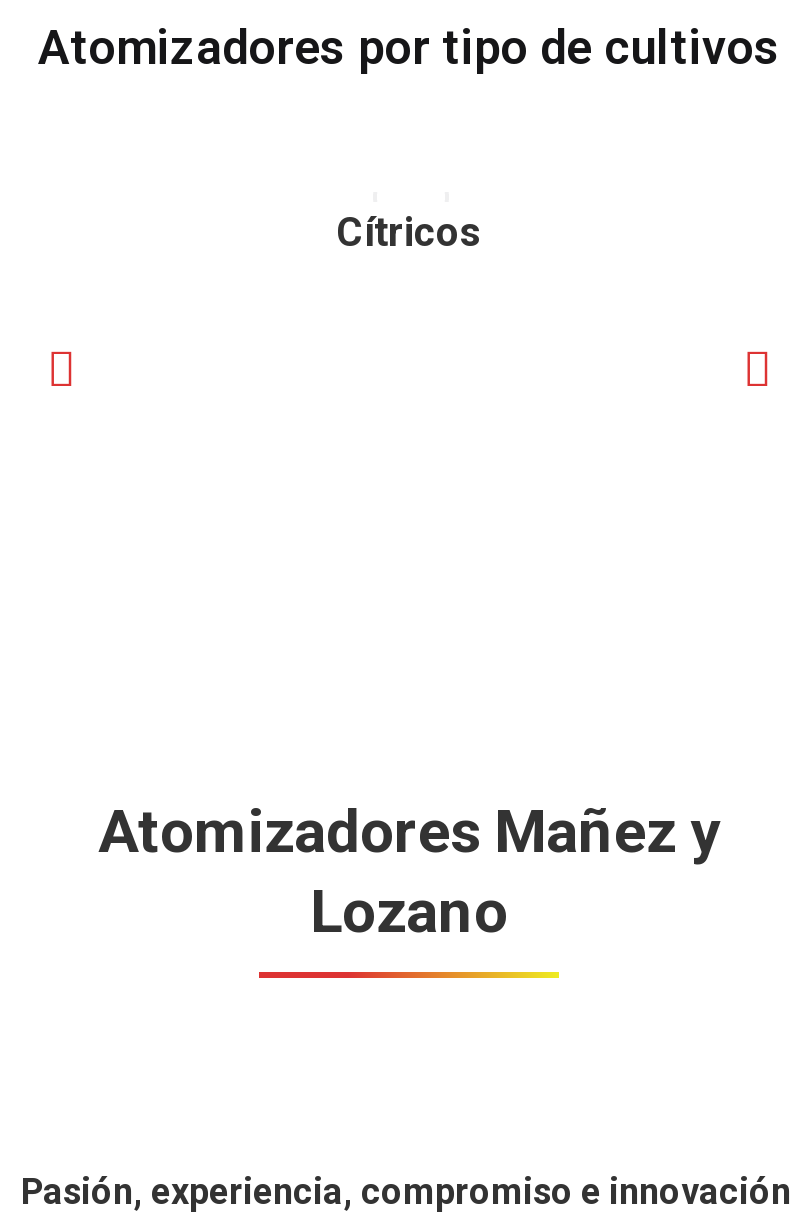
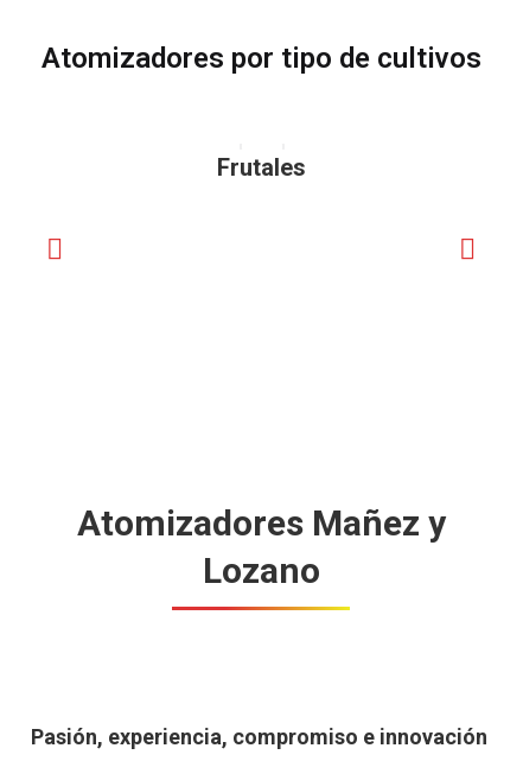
[336,208,482,256] Cítricos -> [216,153,305,182] Frutales

